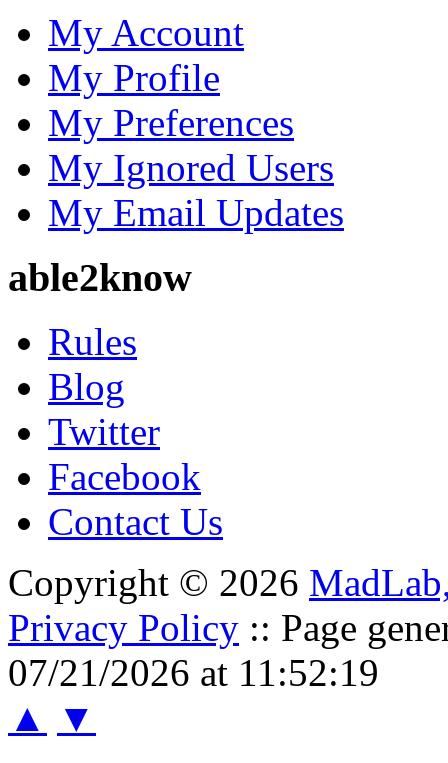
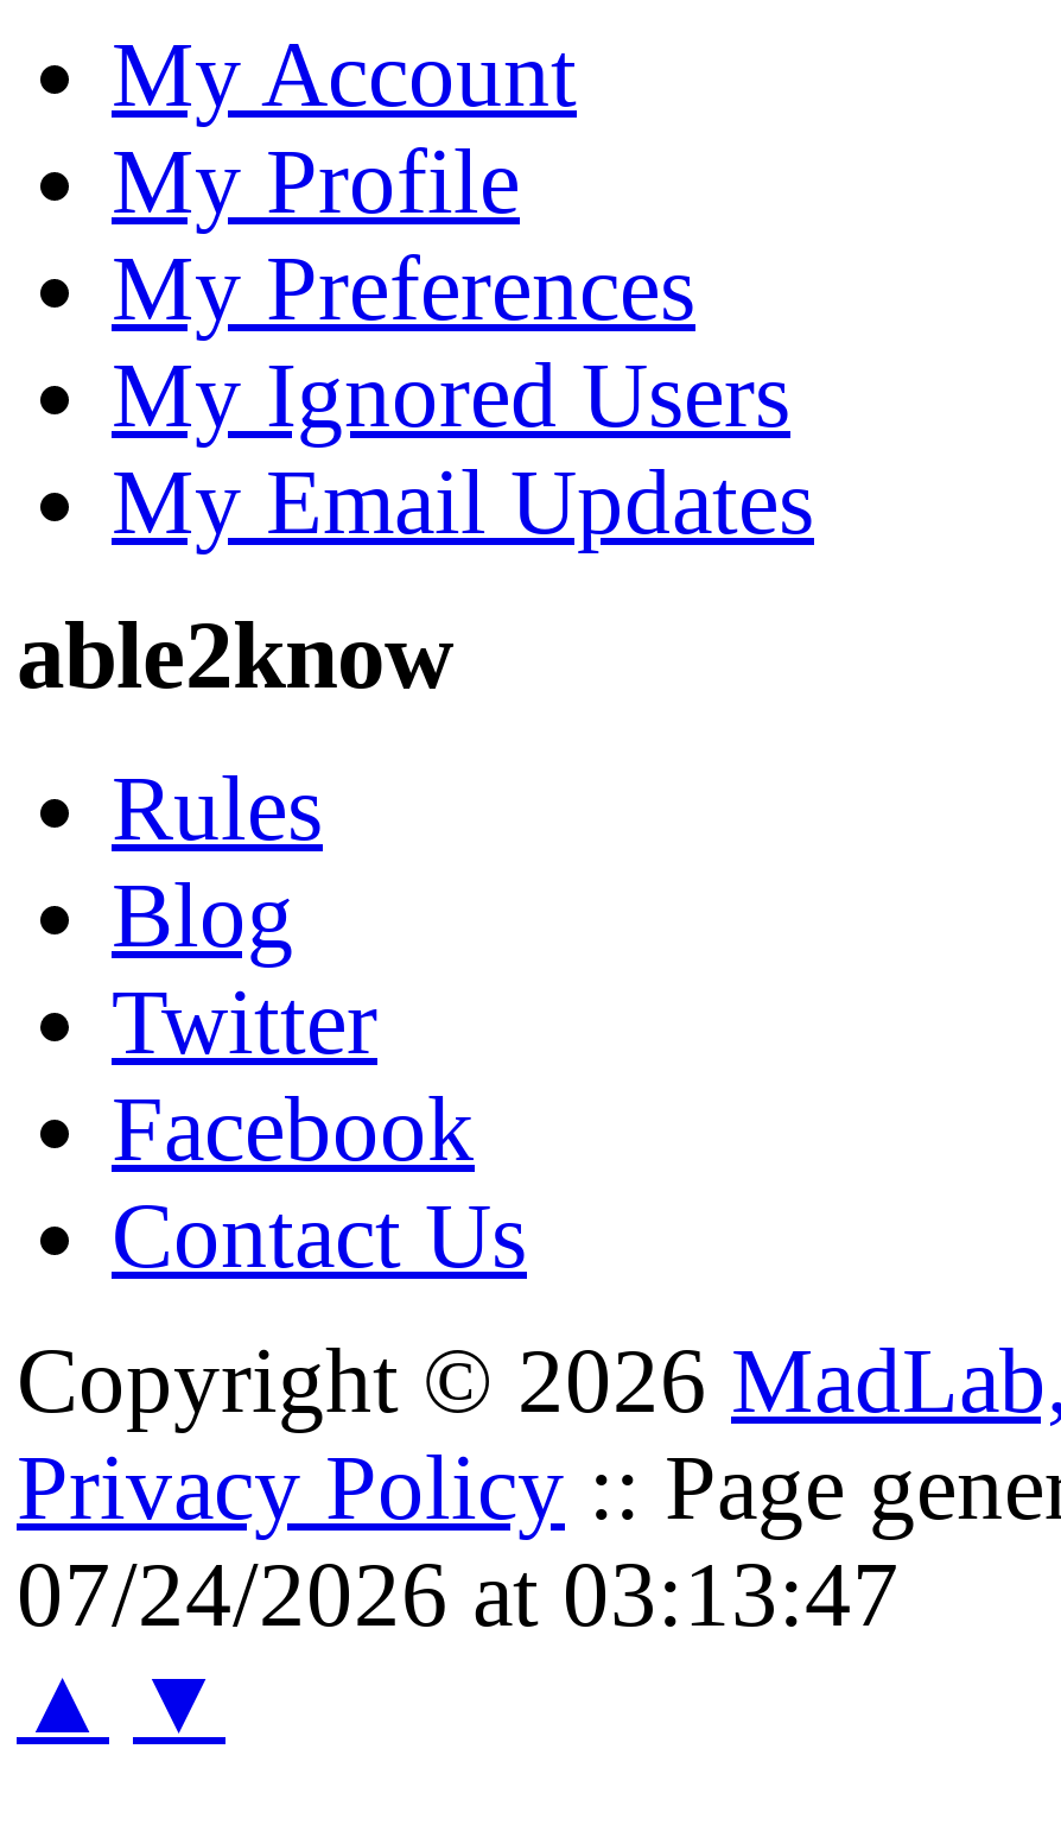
[8,651,379,694] 07/21/2026 at 11:52:19 -> [17,1543,900,1645] 07/24/2026 at 03:13:47

